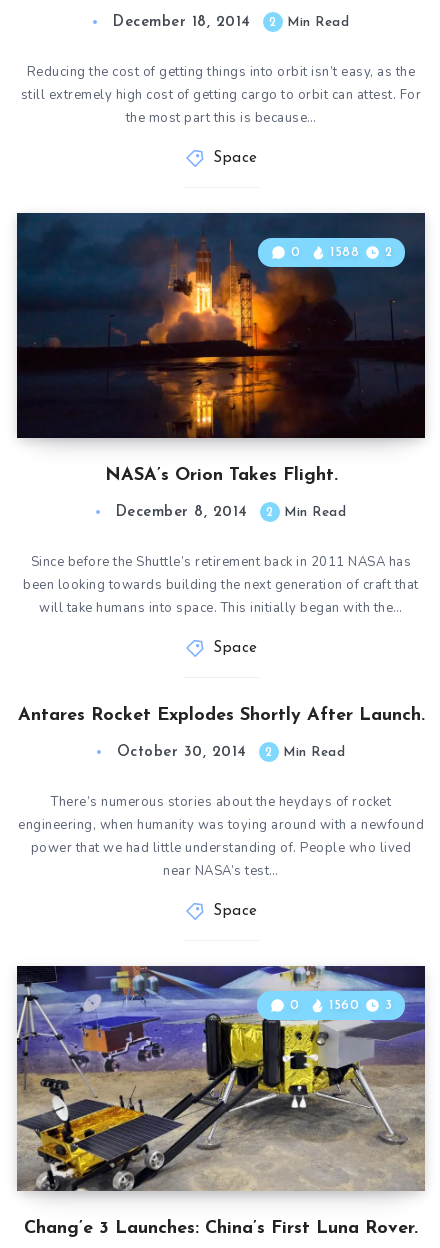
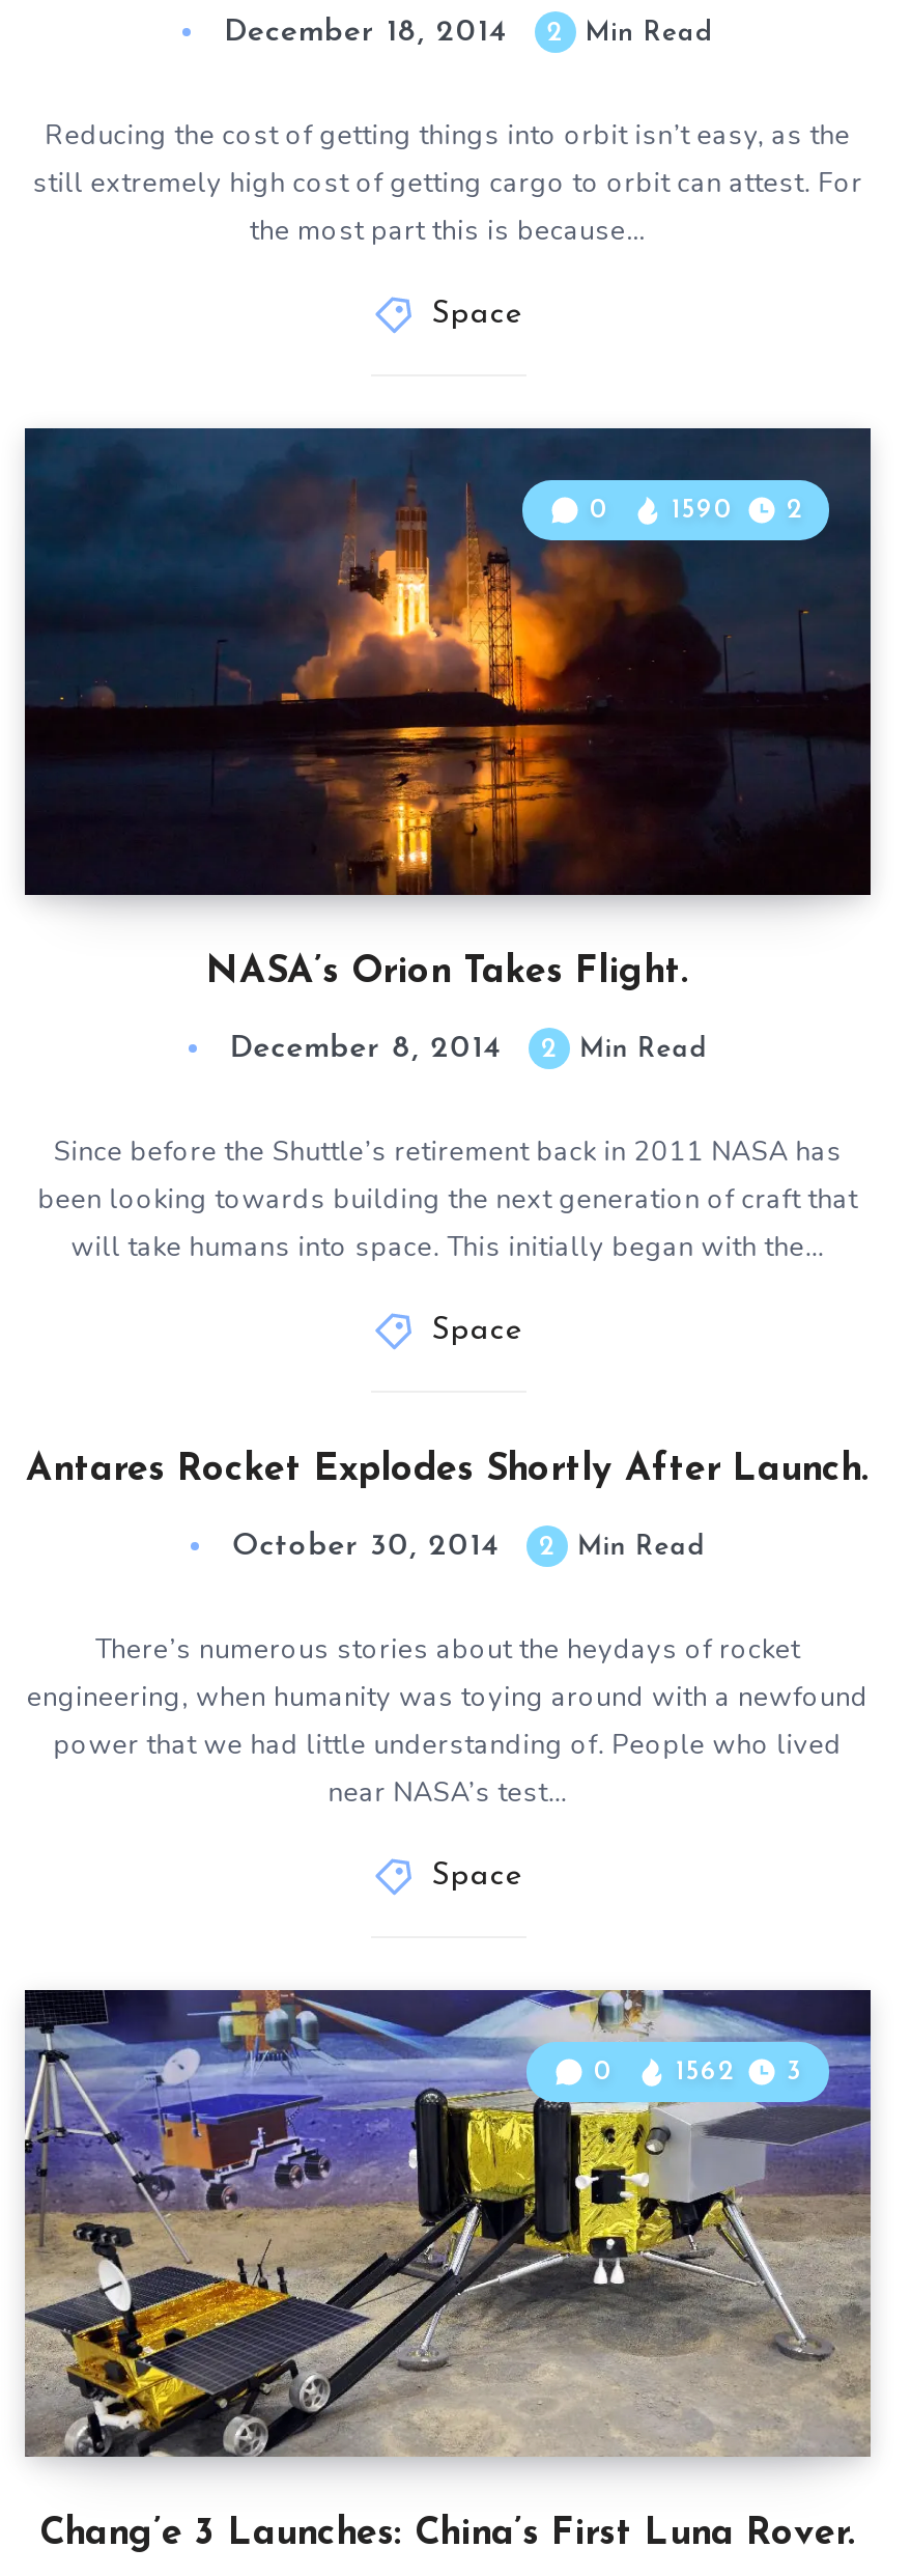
[290,246,392,259] 0 1588 2 -> [590,497,802,524] 0 1590 2
[289,999,392,1012] 0 1560 3 -> [594,2059,802,2085] 0 1562 3

